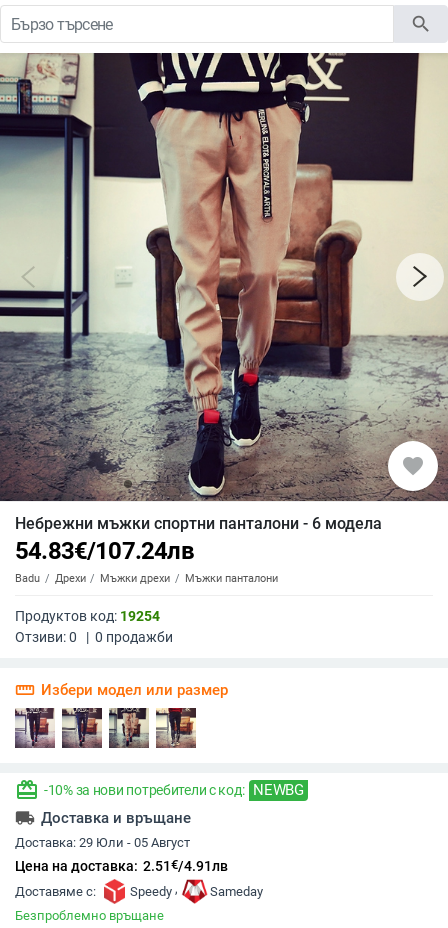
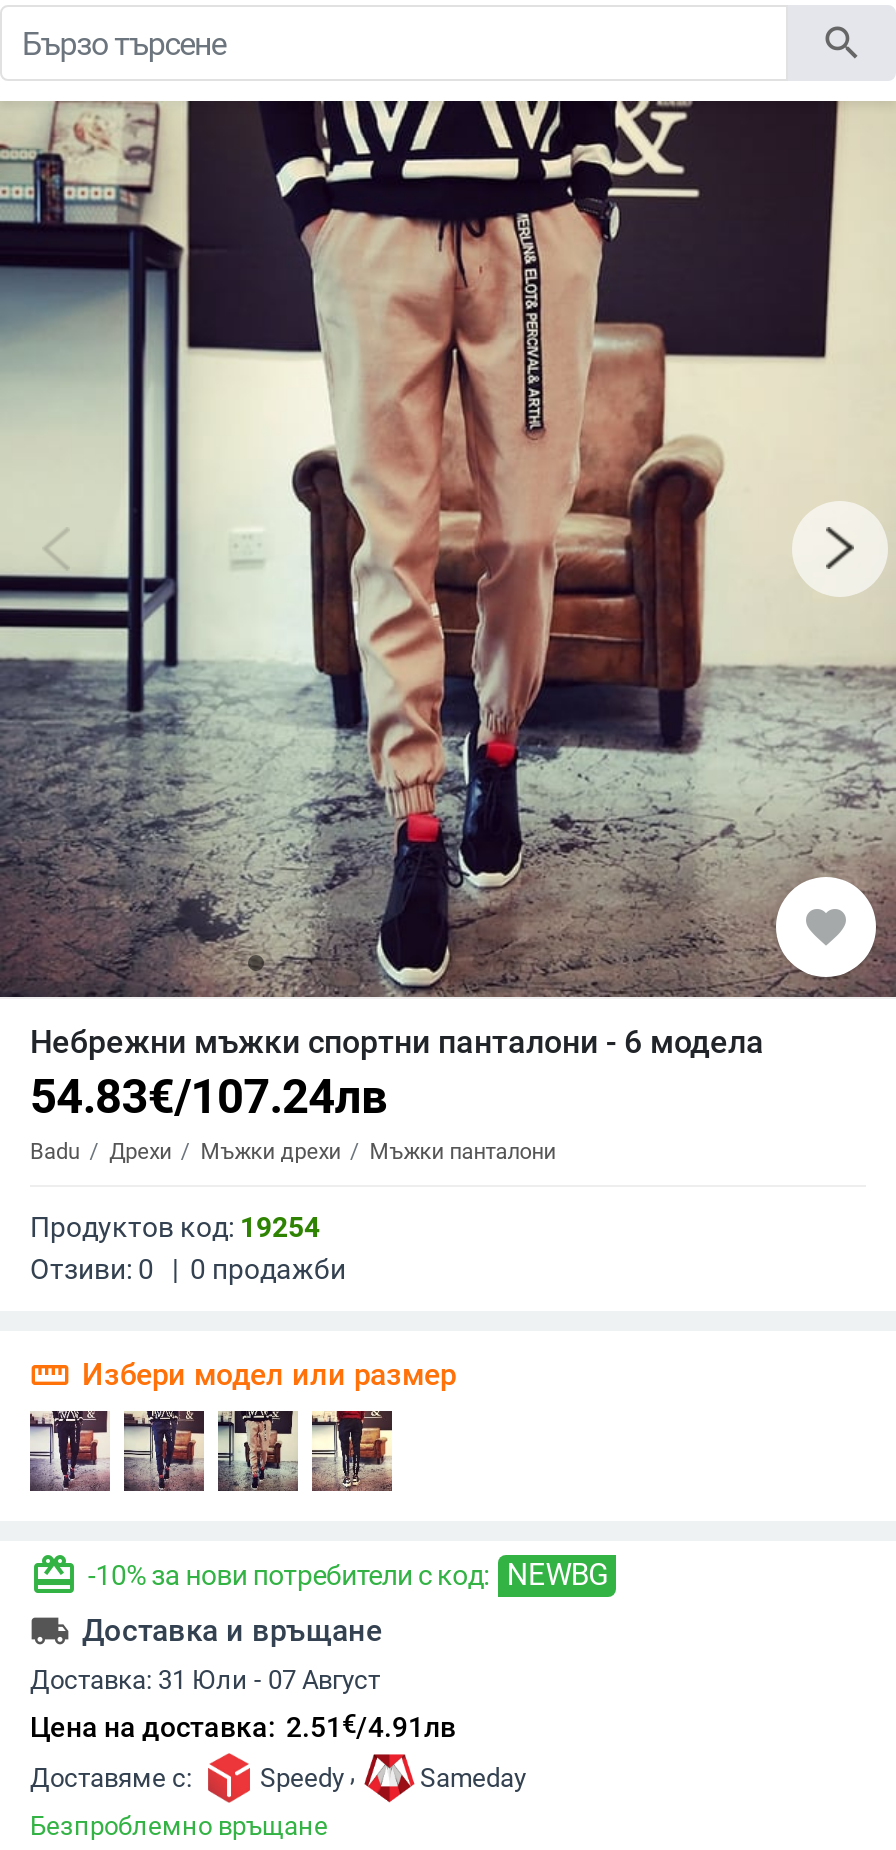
[15,835,190,850] Доставка: 29 Юли - 05 Август -> [30,1665,380,1695] Доставка: 31 Юли - 07 Август

